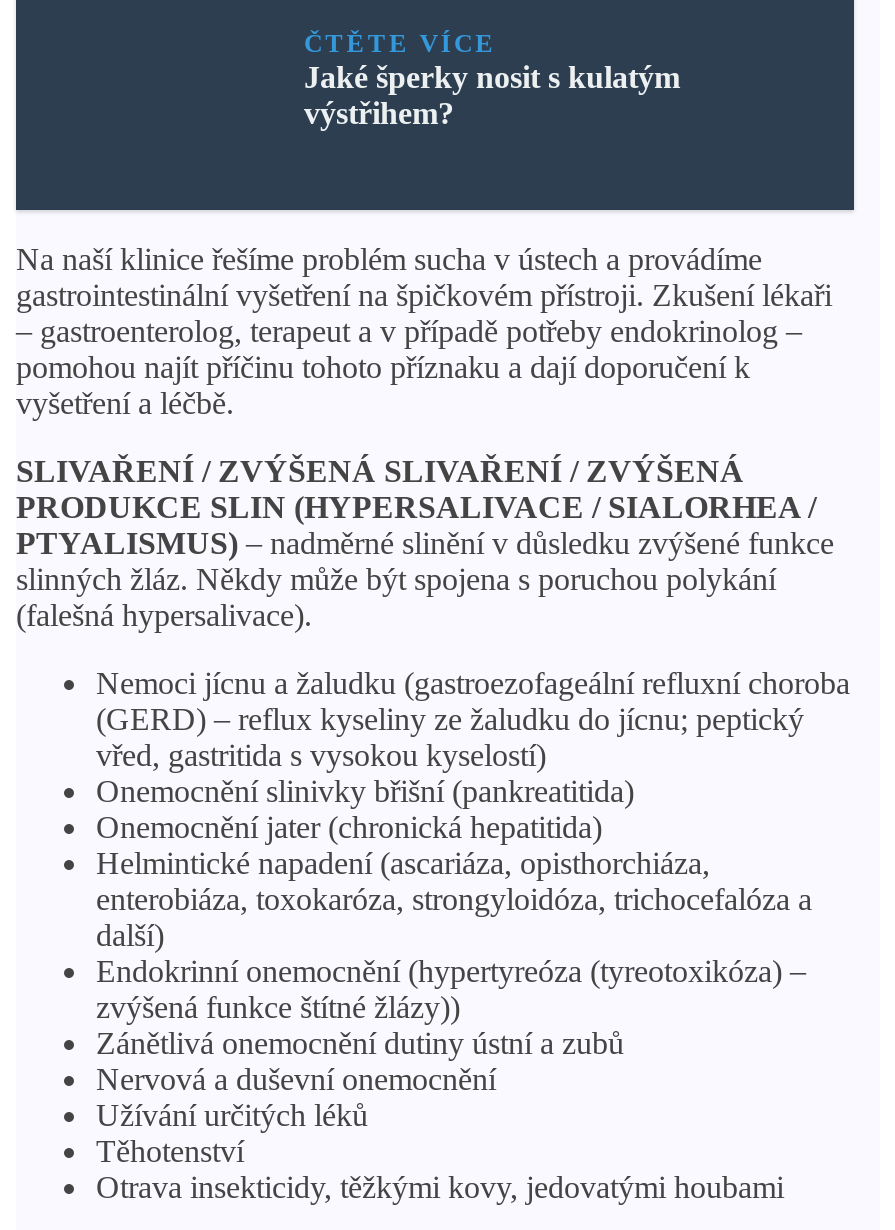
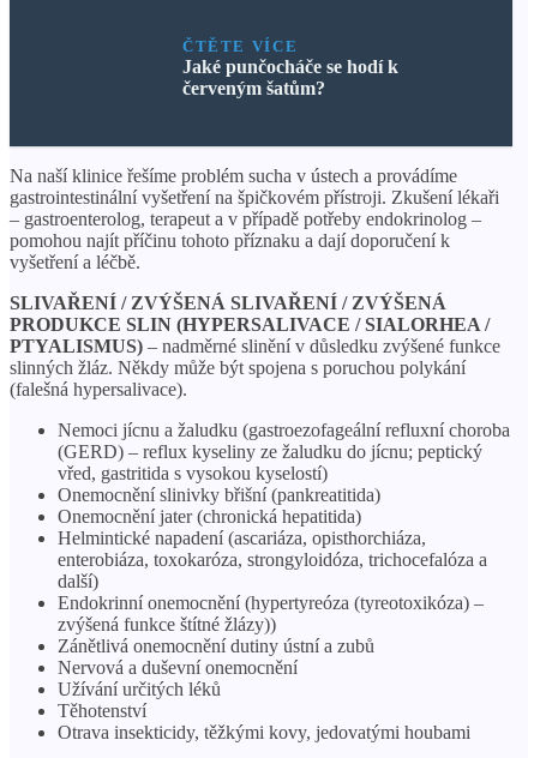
[304,61,680,131] Jaké šperky nosit s kulatým | výstřihem? -> [182,57,398,99] Jaké punčocháče se hodí k | červeným šatům?

